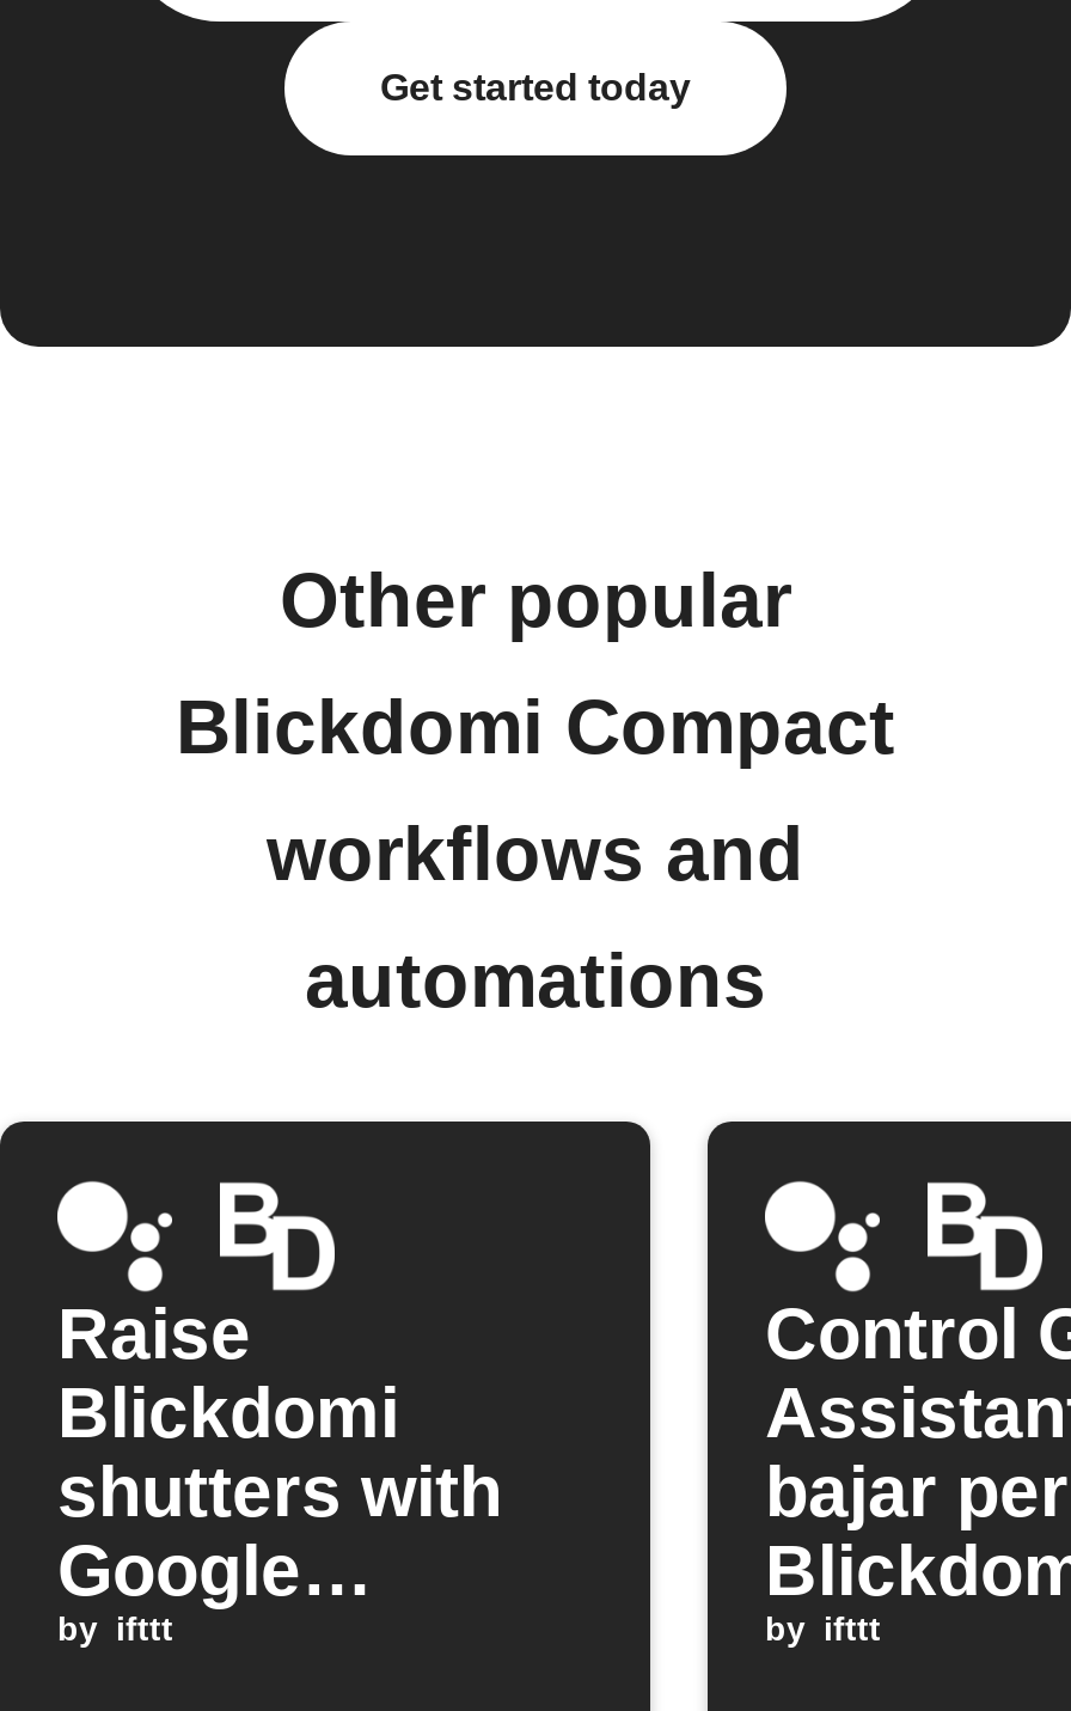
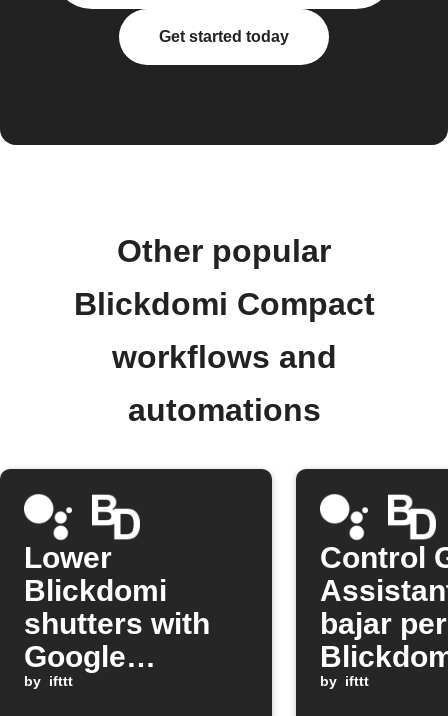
[57,1294,251,1373] Raise -> [24,541,112,574] Lower

